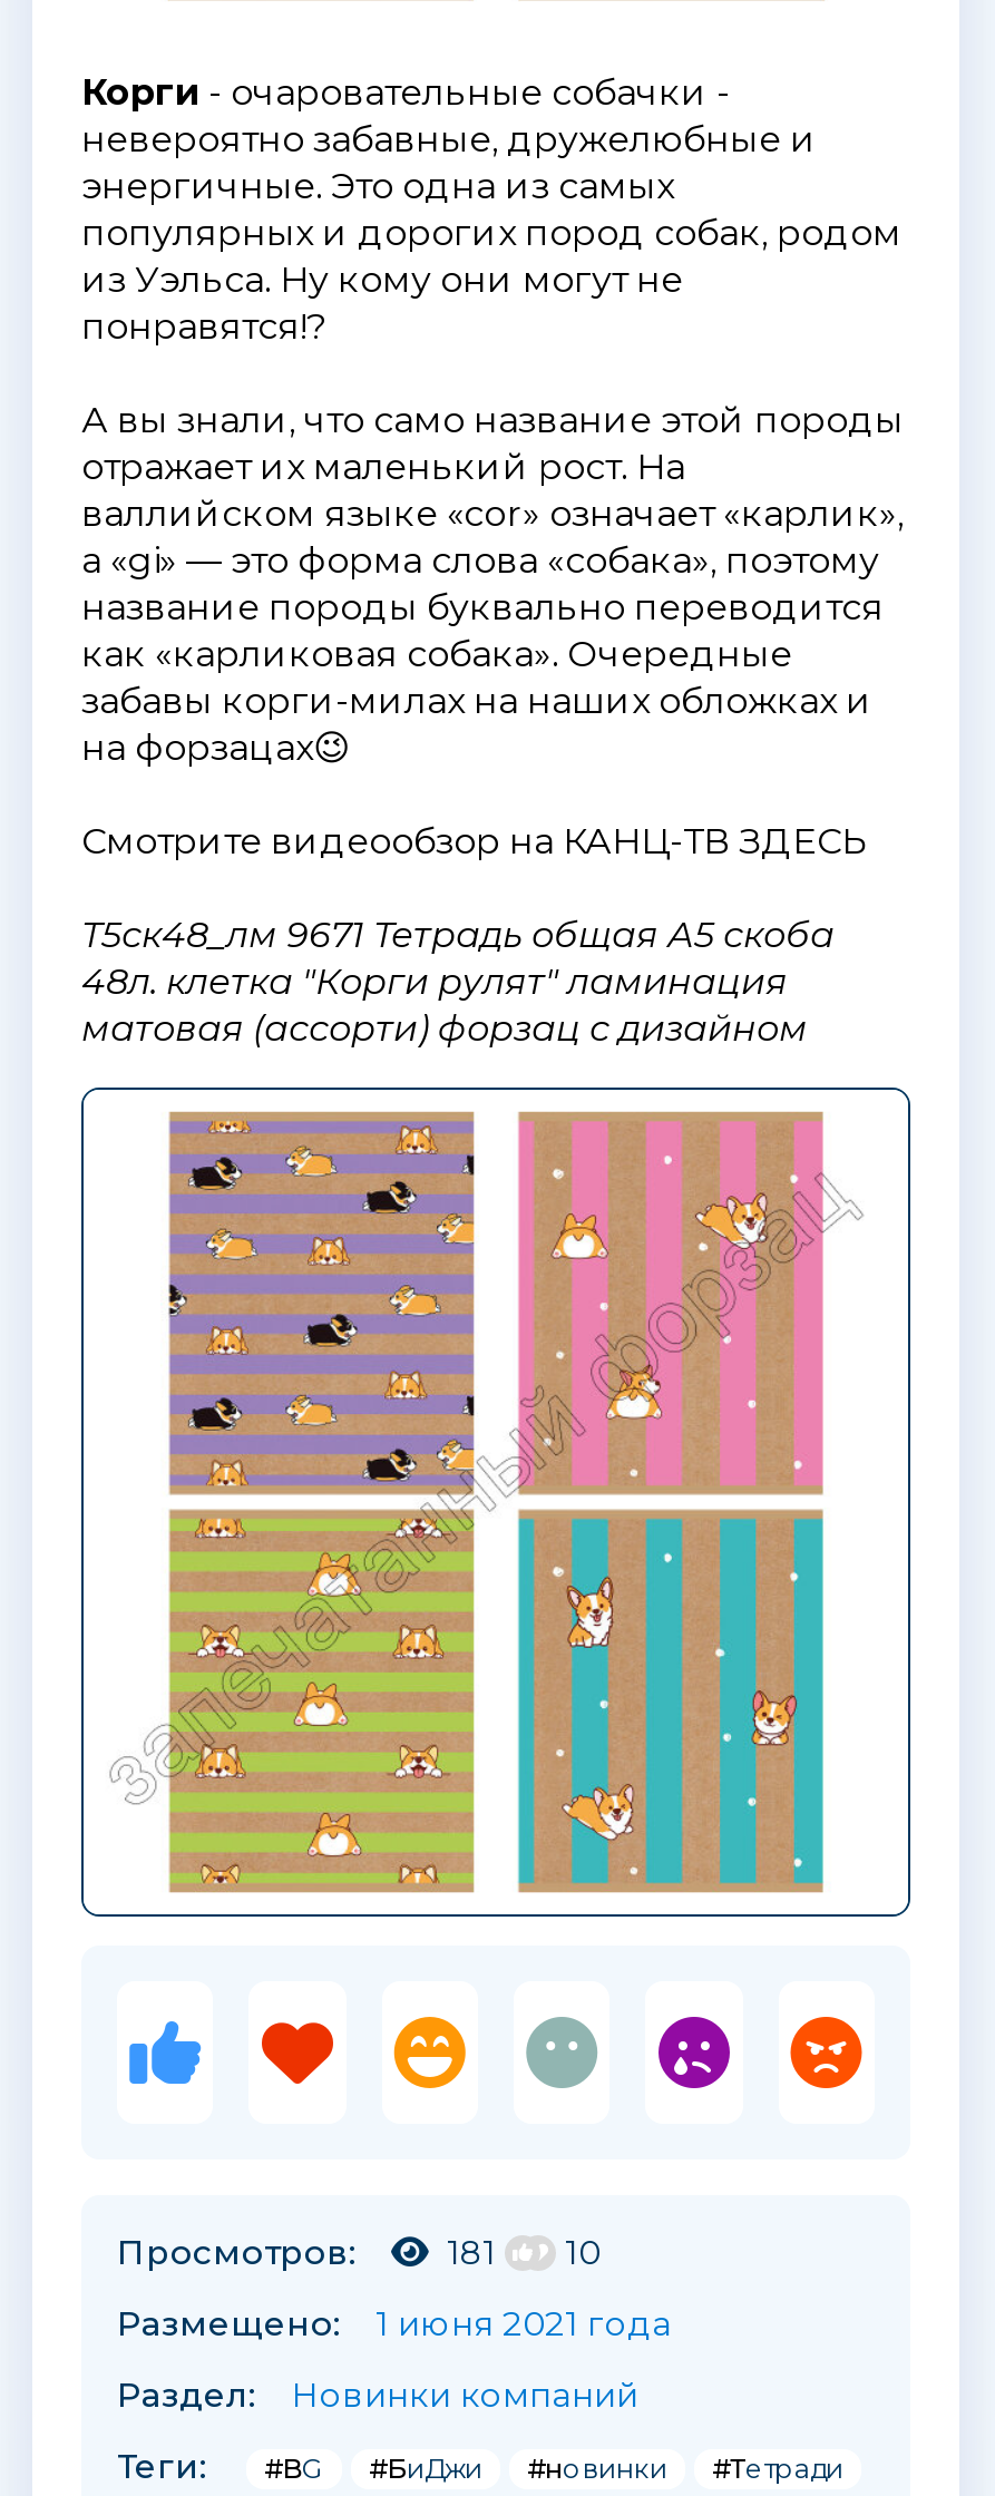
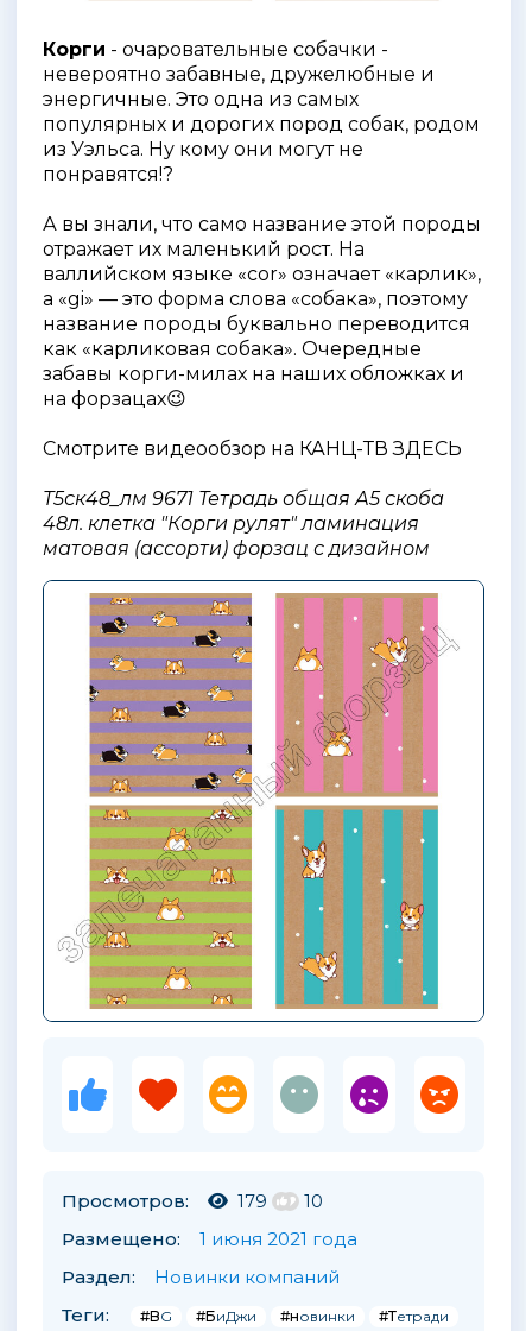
[117,2231,601,2273] Просмотров: 181 10 -> [62,1190,323,1212] Просмотров: 179 10

